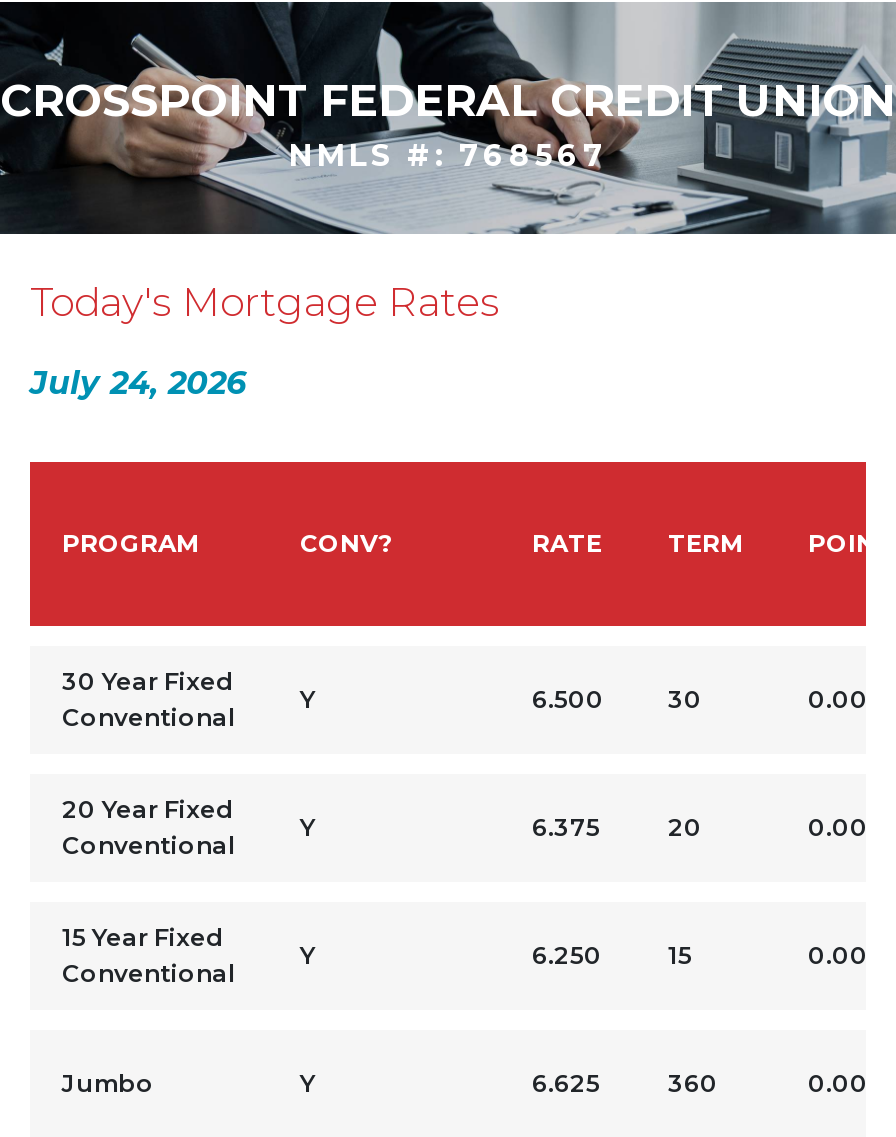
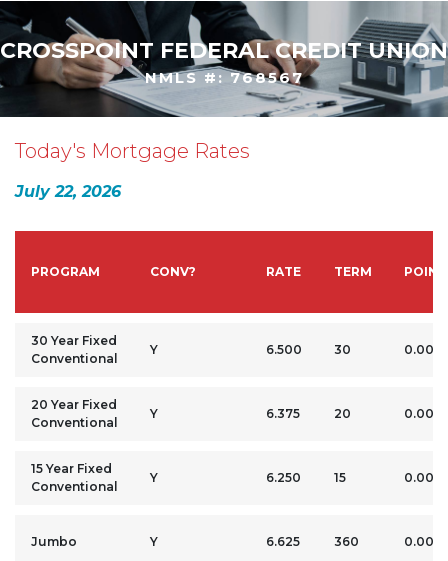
[30,363,246,401] July 24, 2026 -> [15,182,121,201] July 22, 2026

